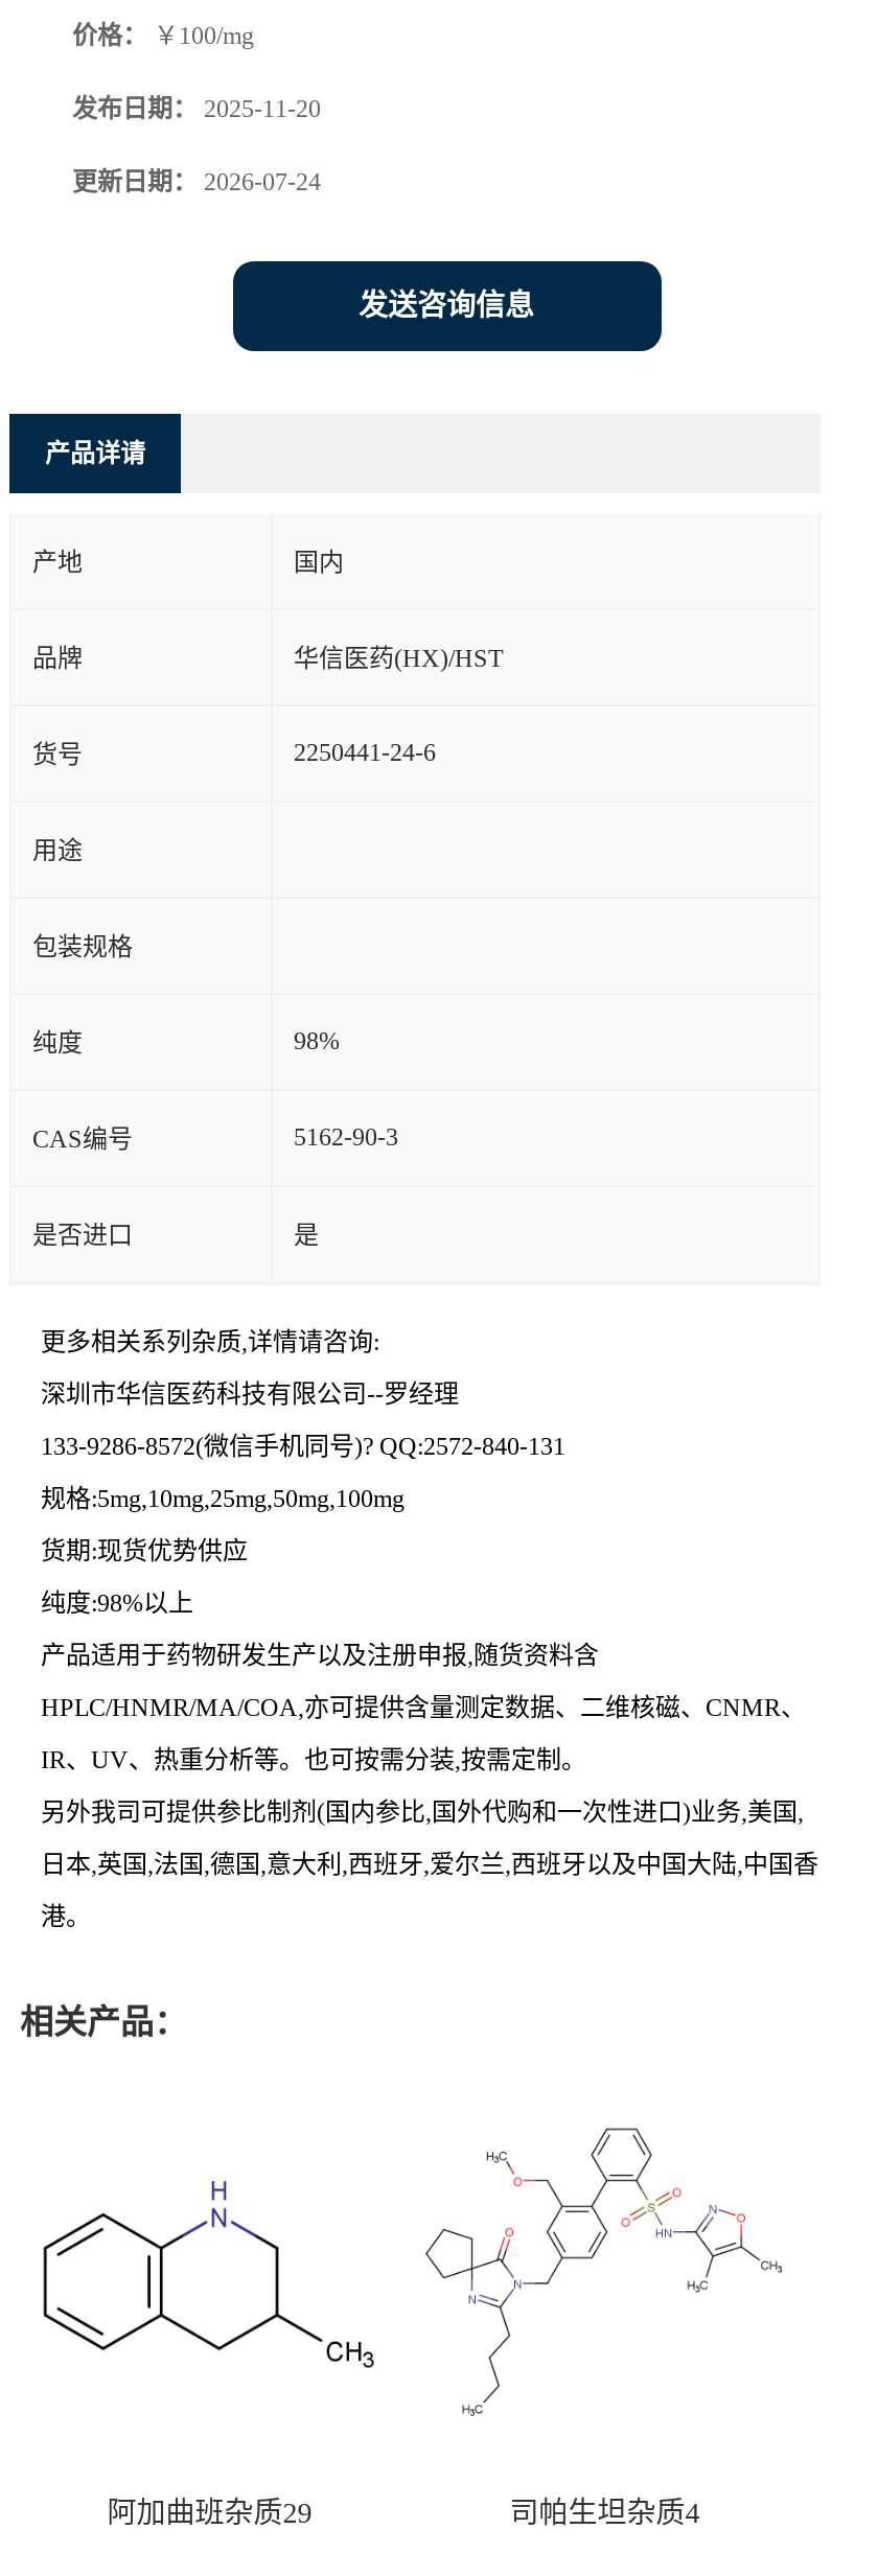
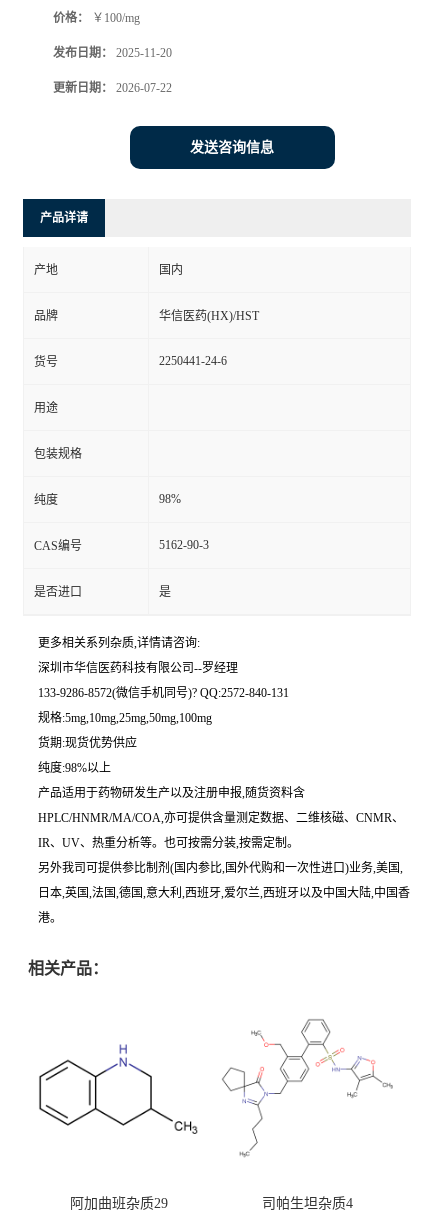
[72,167,321,196] 更新日期：2026-07-24 -> [53,81,172,95] 更新日期：2026-07-22

